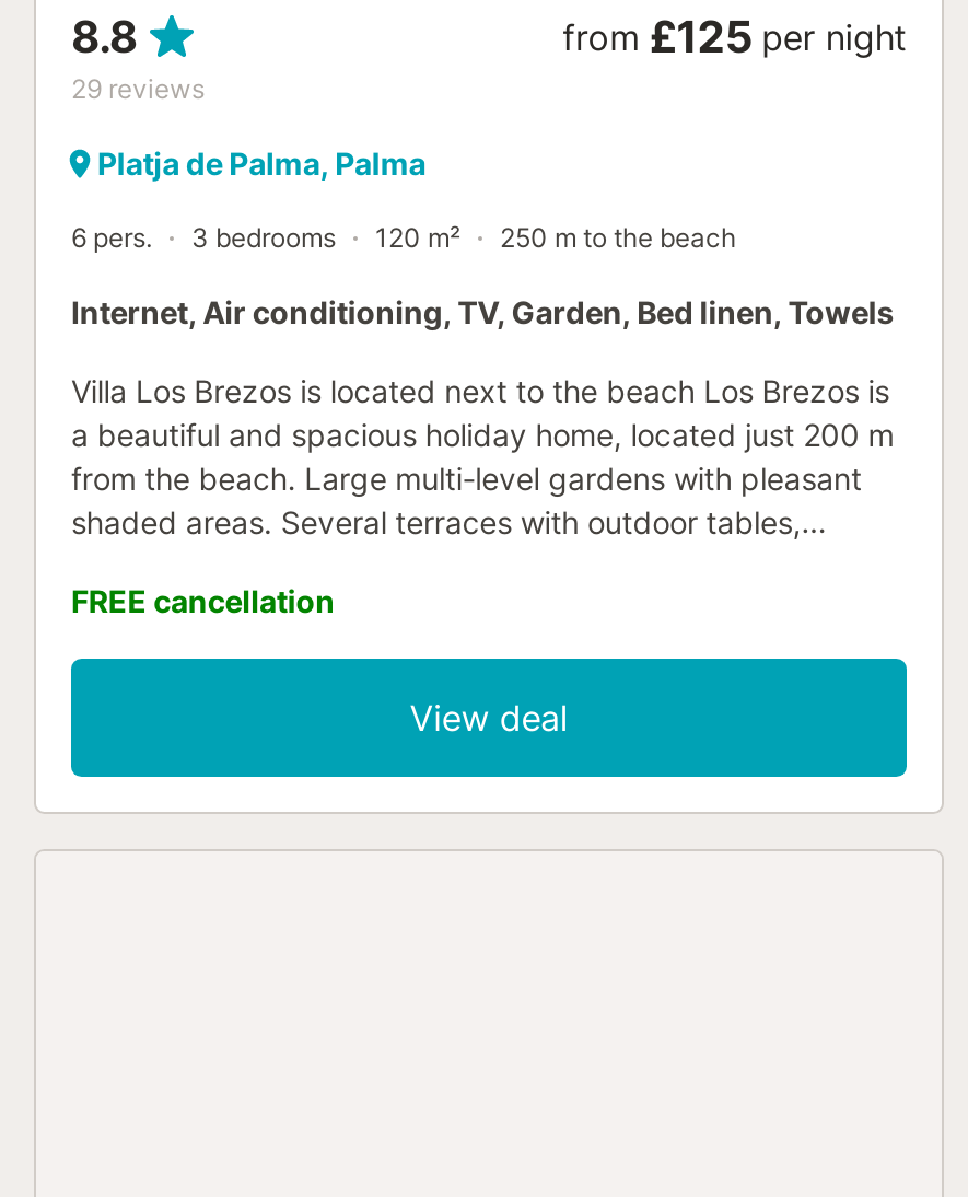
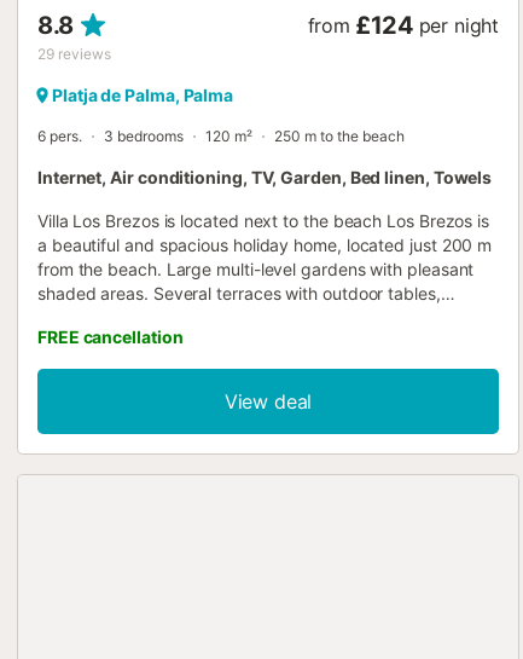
[562,10,907,63] from £125 per night -> [308,11,499,40] from £124 per night

